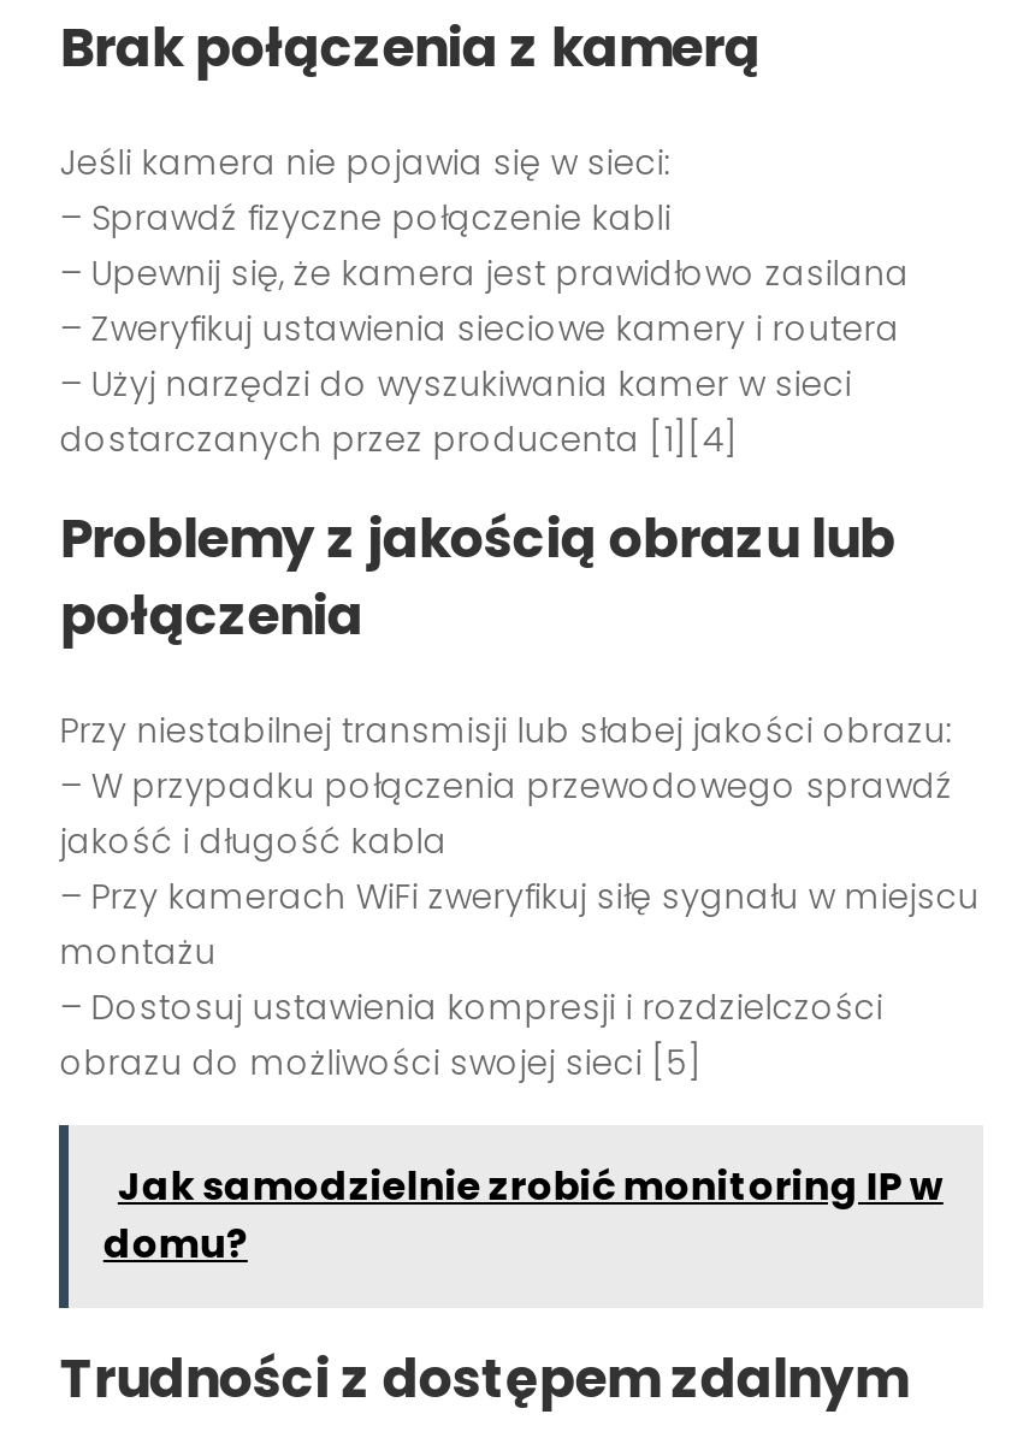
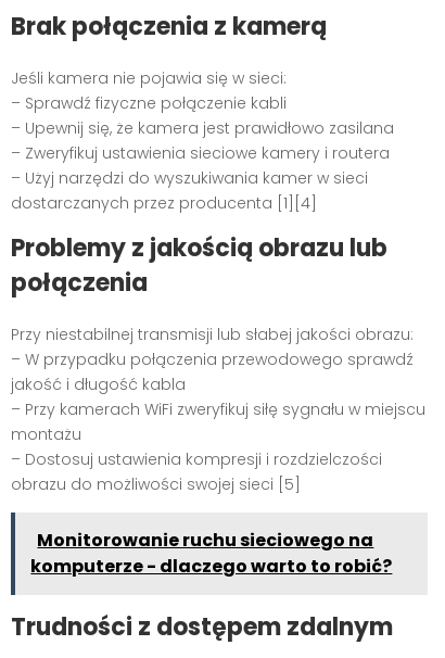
[103,1159,943,1272] Jak samodzielnie zrobić monitoring IP w | domu? -> [31,528,392,579] Monitorowanie ruchu sieciowego na | komputerze - dlaczego warto to robić?

